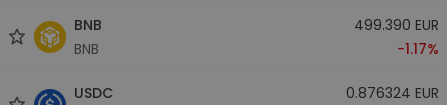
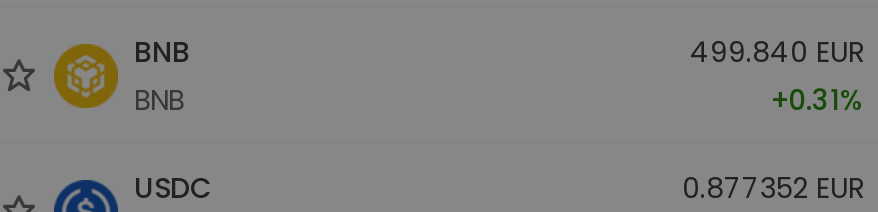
[354,14,439,34] 499.390 EUR -> [690,31,864,71] 499.840 EUR
[397,38,439,58] -1.17% -> [770,79,864,119] +0.31%
[346,82,439,102] 0.876324 EUR -> [682,167,864,207] 0.877352 EUR

